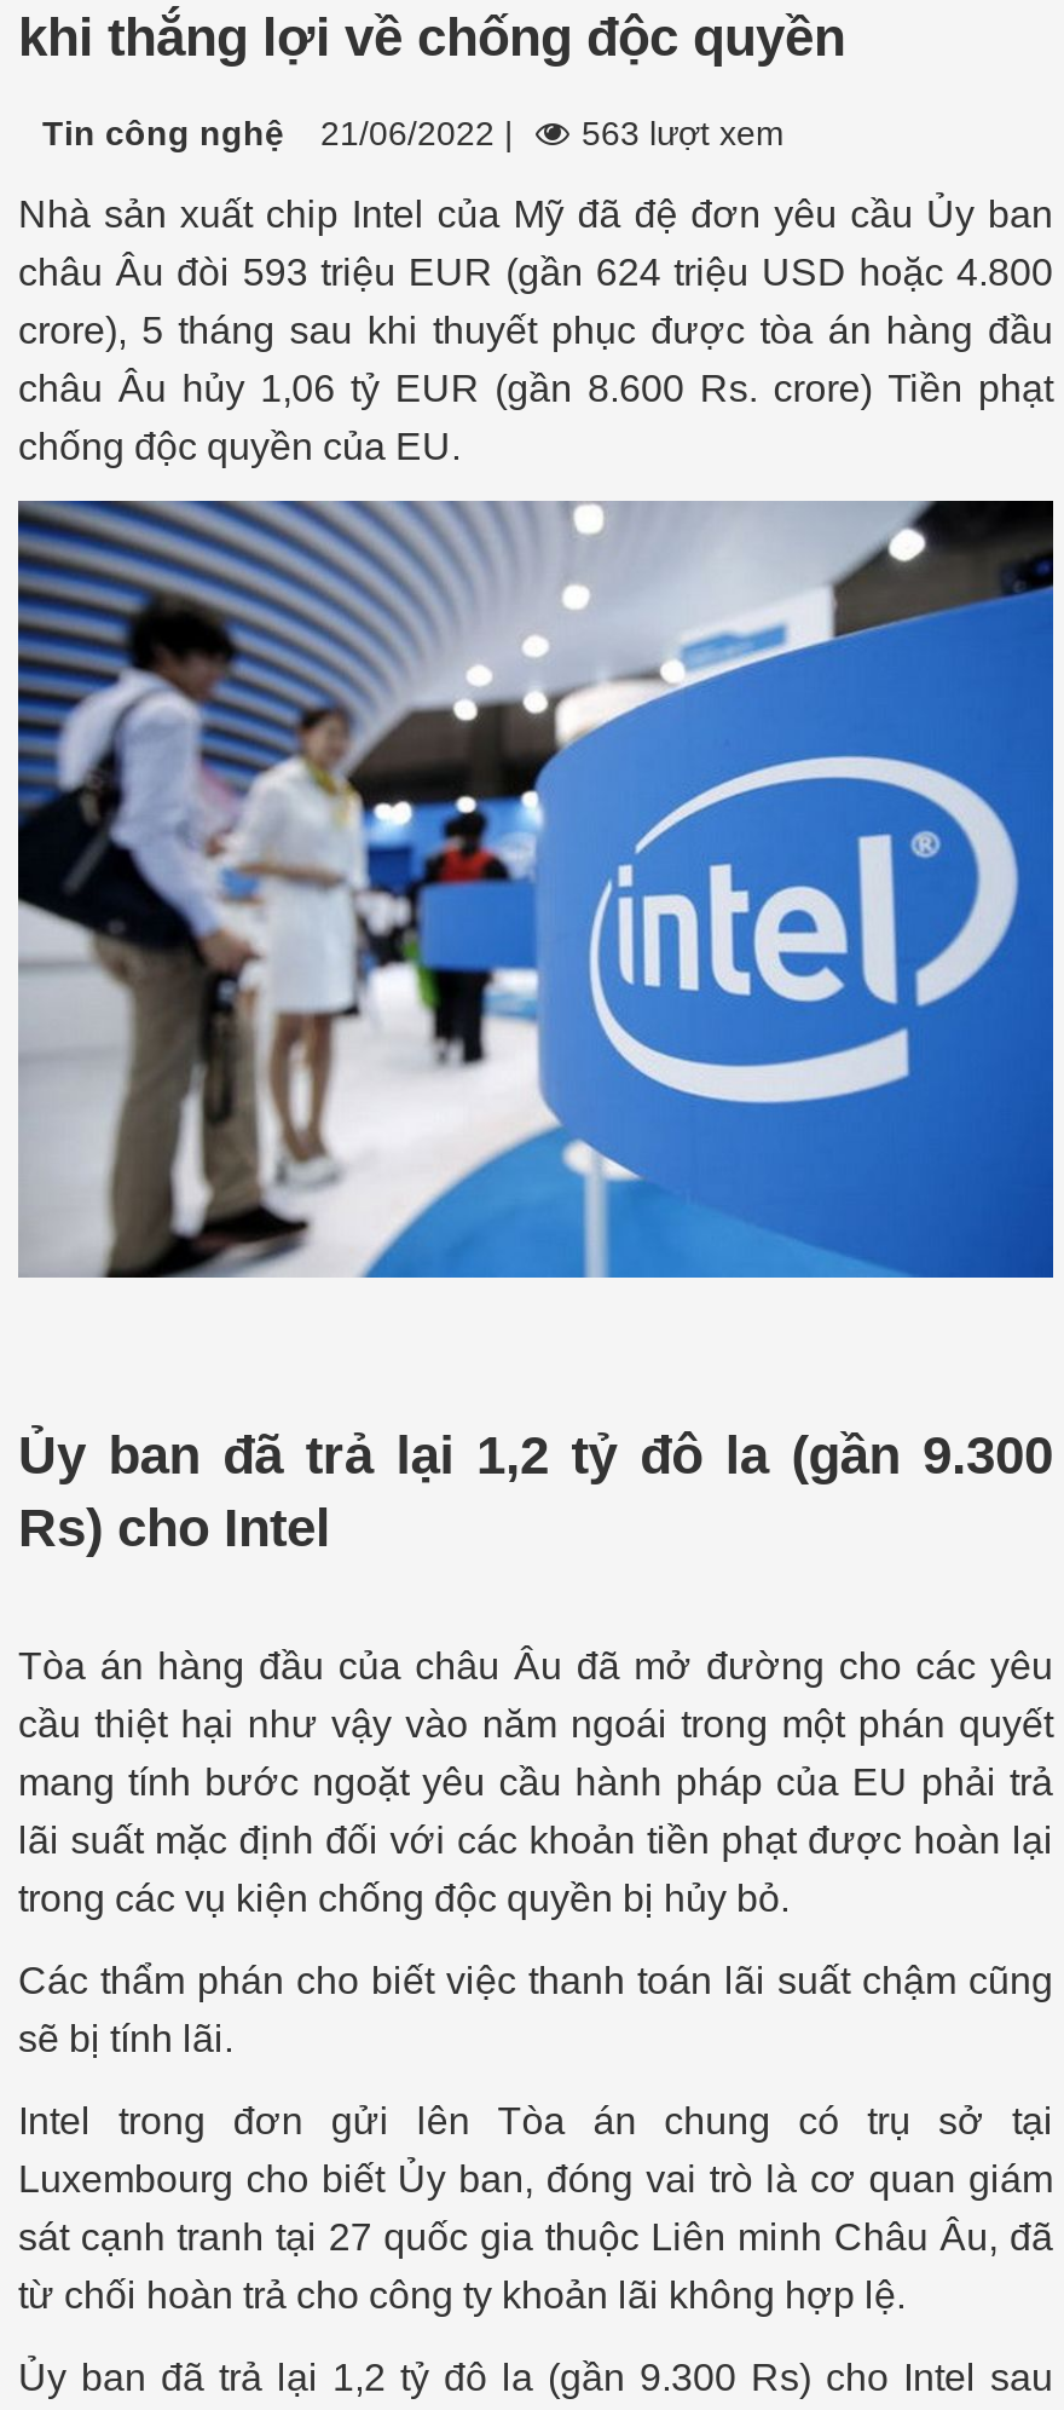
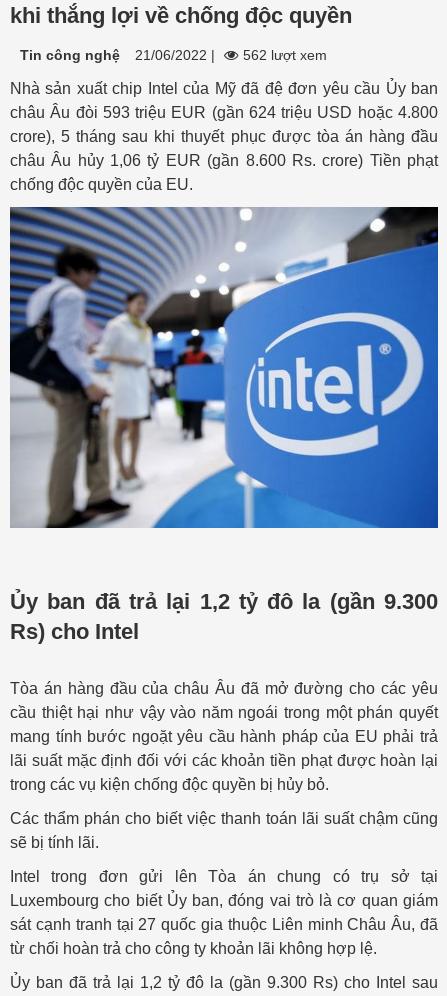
[582,114,785,152] 563 lượt xem -> [243,47,327,63] 562 lượt xem

